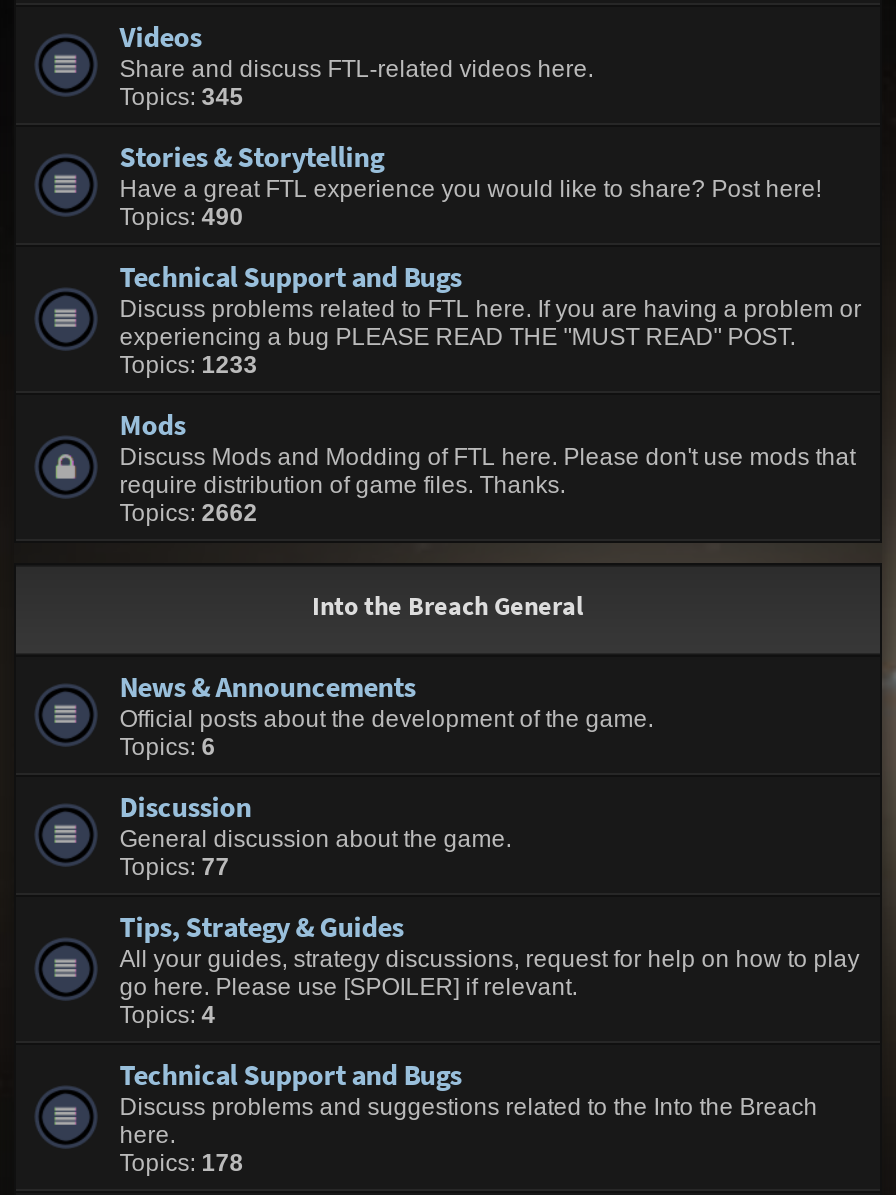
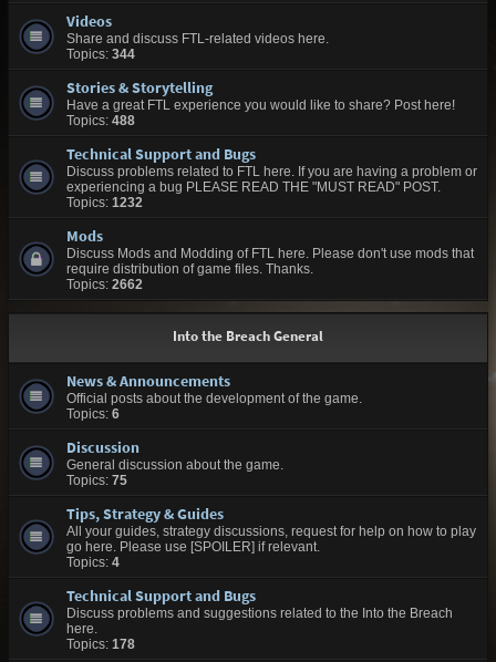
[119,83,243,111] Topics: 345 -> [66,46,135,62] Topics: 344
[119,203,243,231] Topics: 490 -> [66,113,135,128] Topics: 488
[119,351,257,379] Topics: 1233 -> [66,195,142,210] Topics: 1232
[119,853,229,881] Topics: 77 -> [66,473,127,488] Topics: 75

